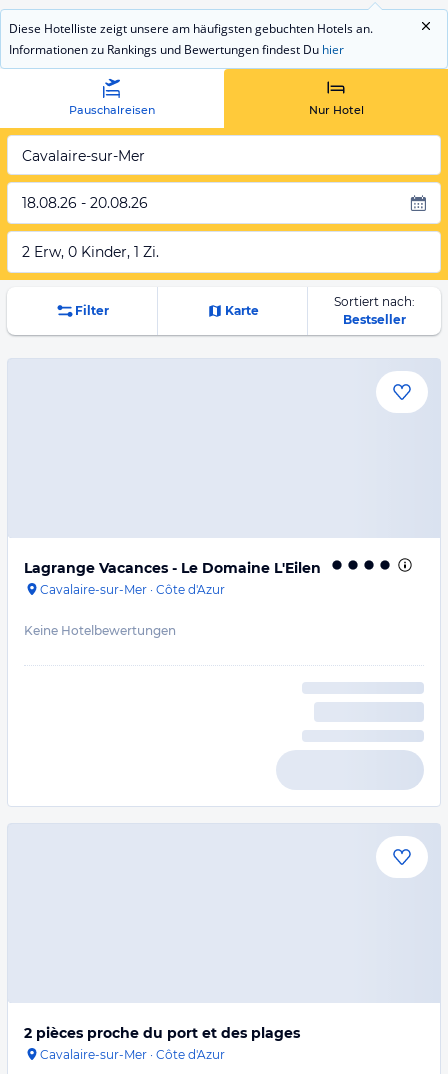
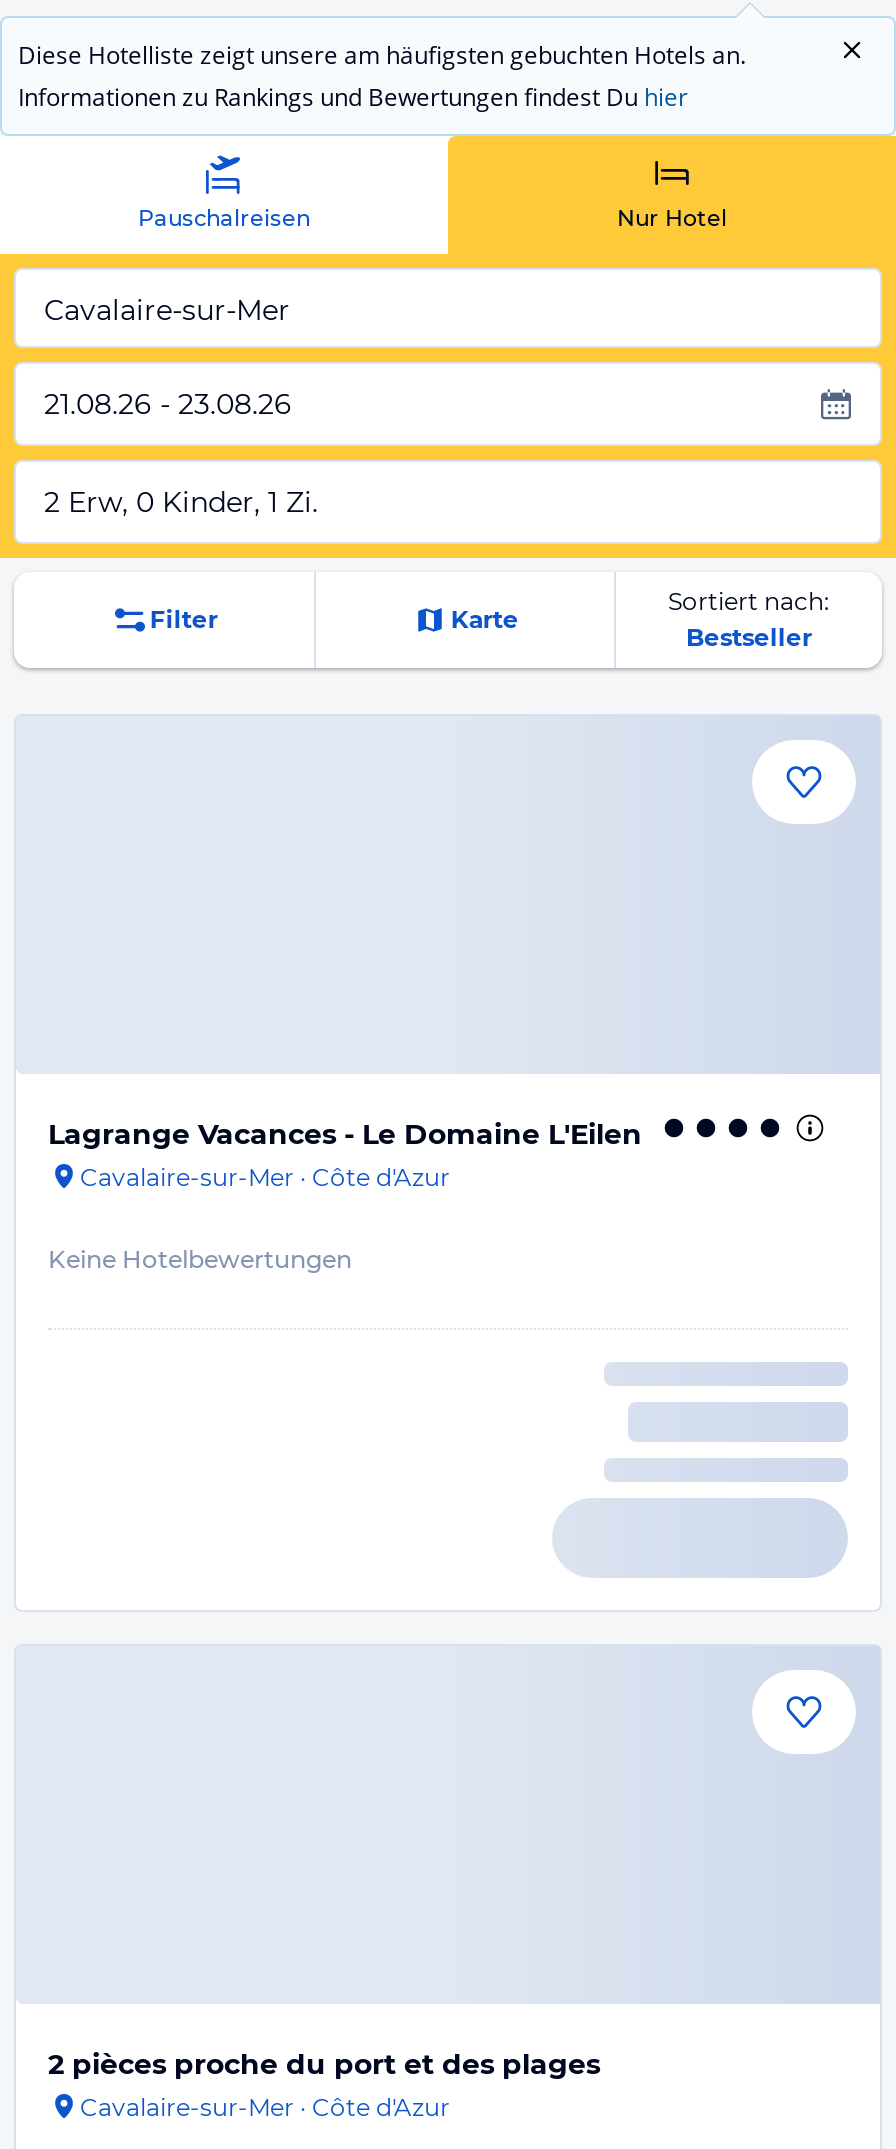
[22,194,148,212] 18.08.26 - 20.08.26 -> [44,386,292,422] 21.08.26 - 23.08.26

